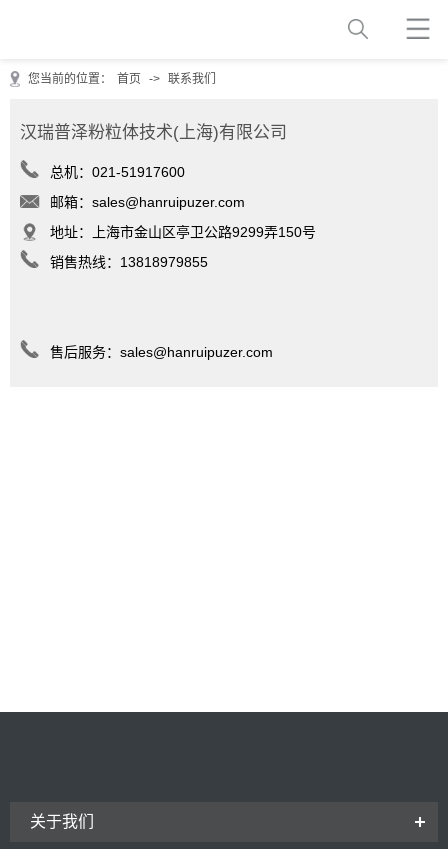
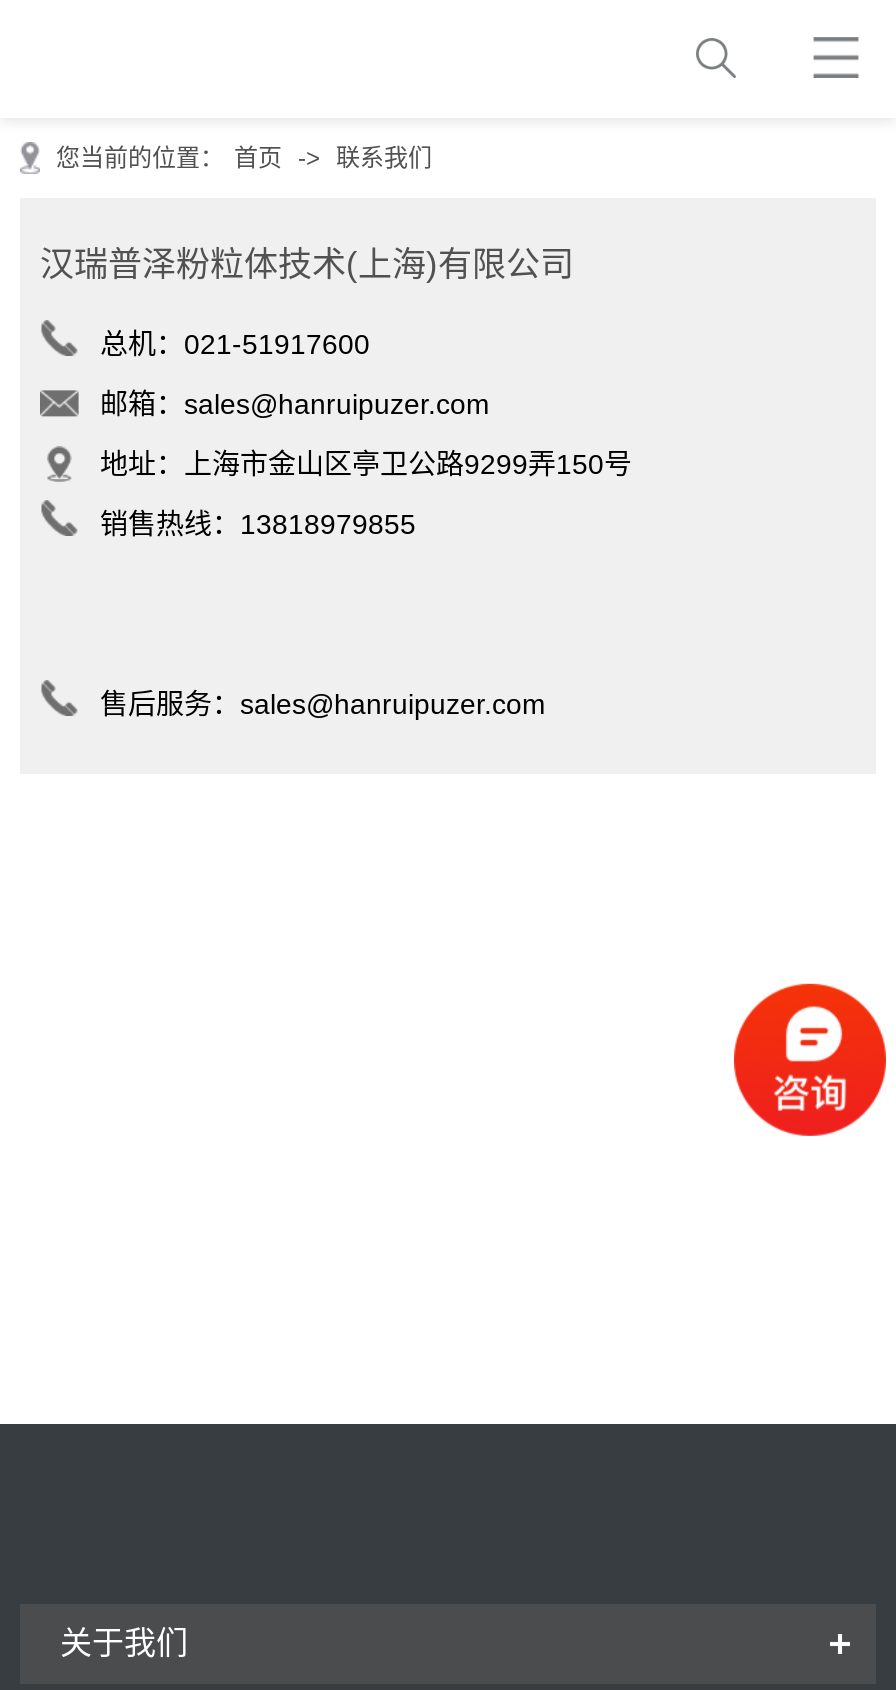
none -> [732,982,888,1138] [image]

